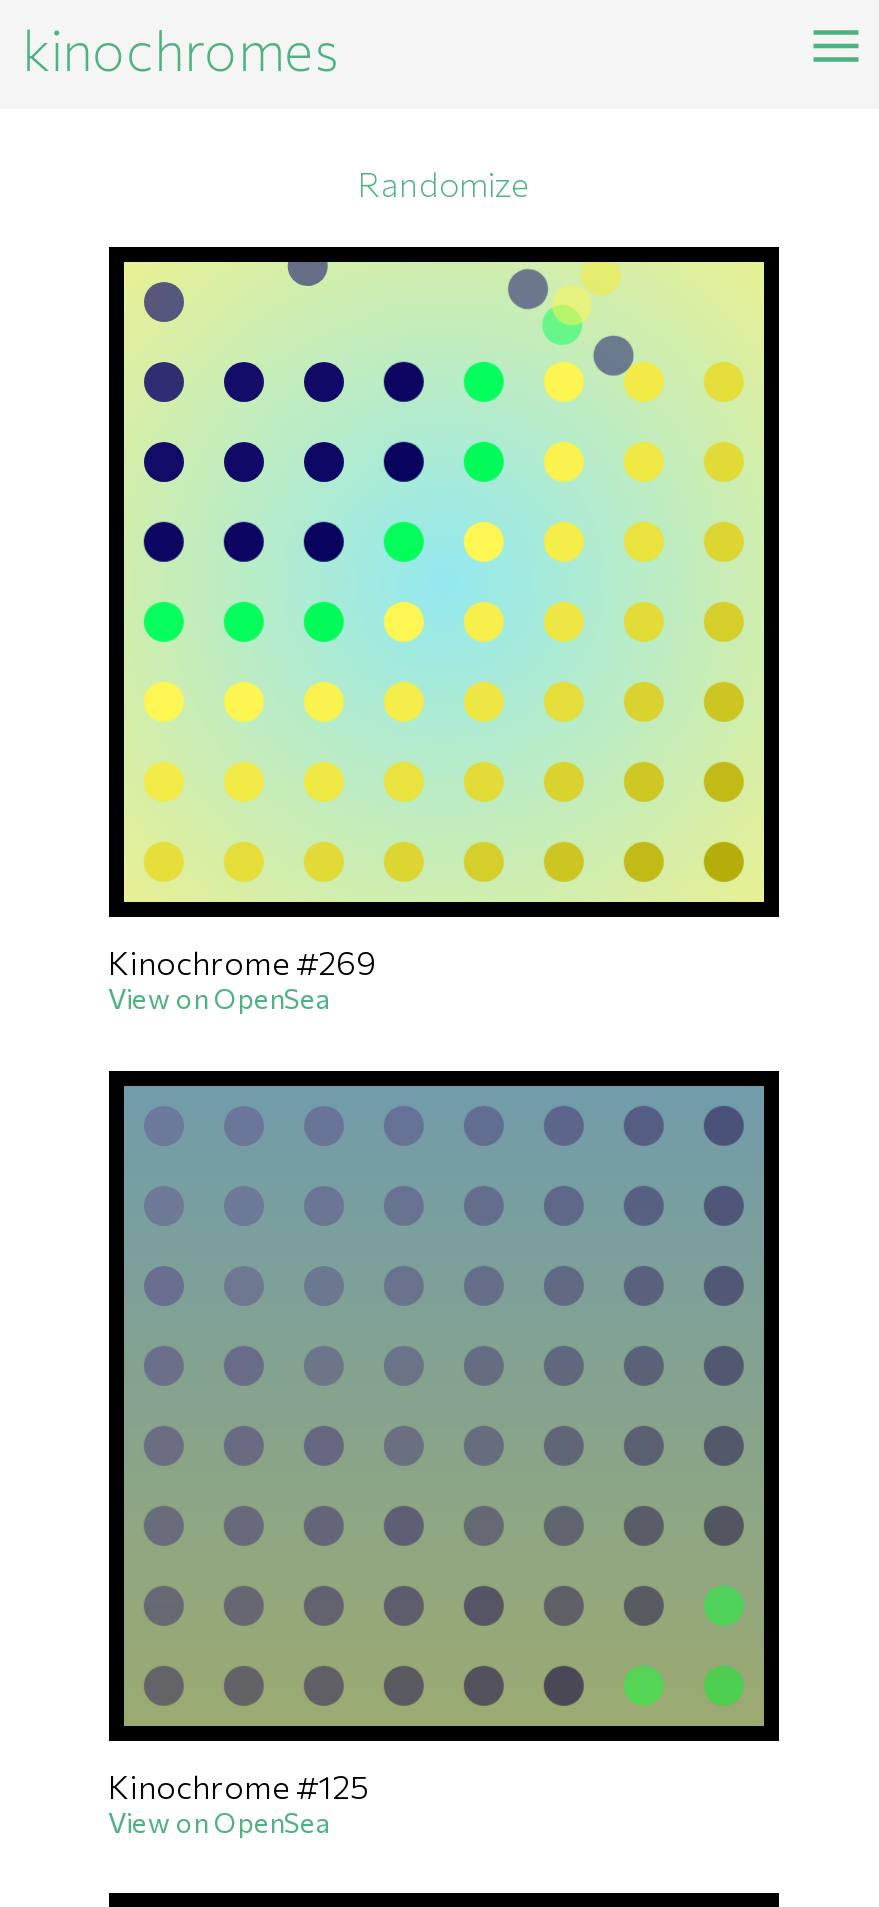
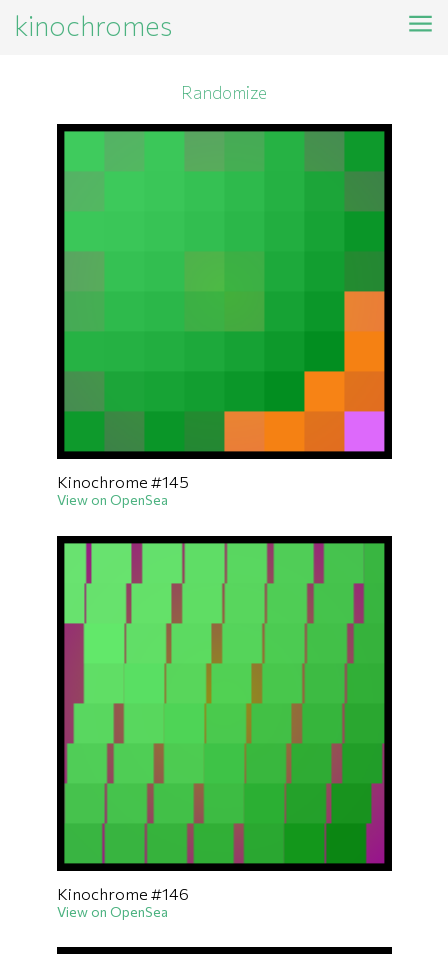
[108,259,767,982] [image] | Kinochrome #269 -> [56,131,385,491] [image] | Kinochrome #145
[108,1085,765,1805] [image] | Kinochrome #125 -> [56,543,385,903] [image] | Kinochrome #146

